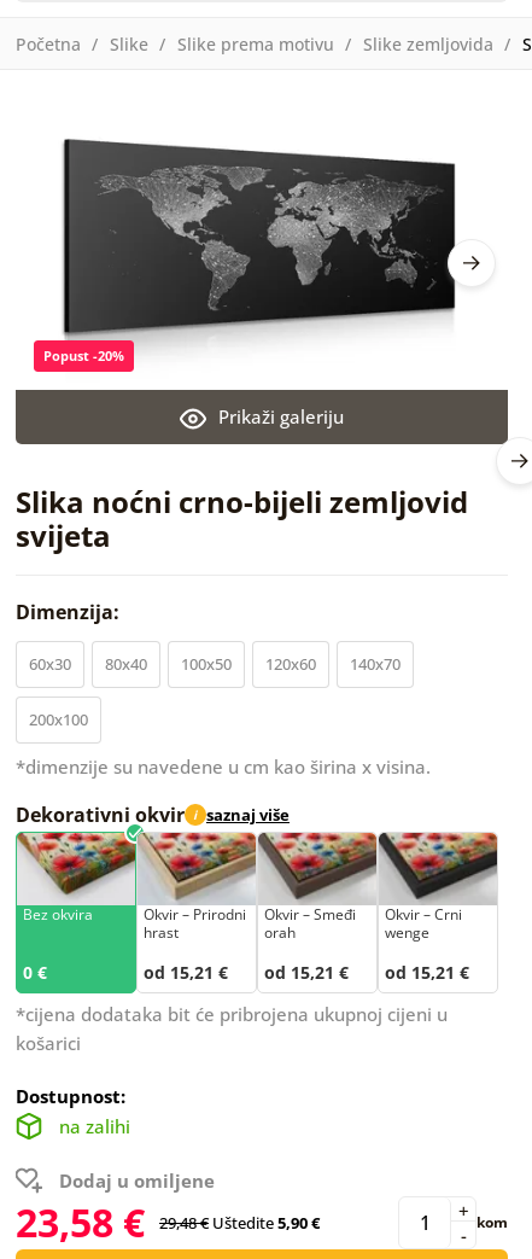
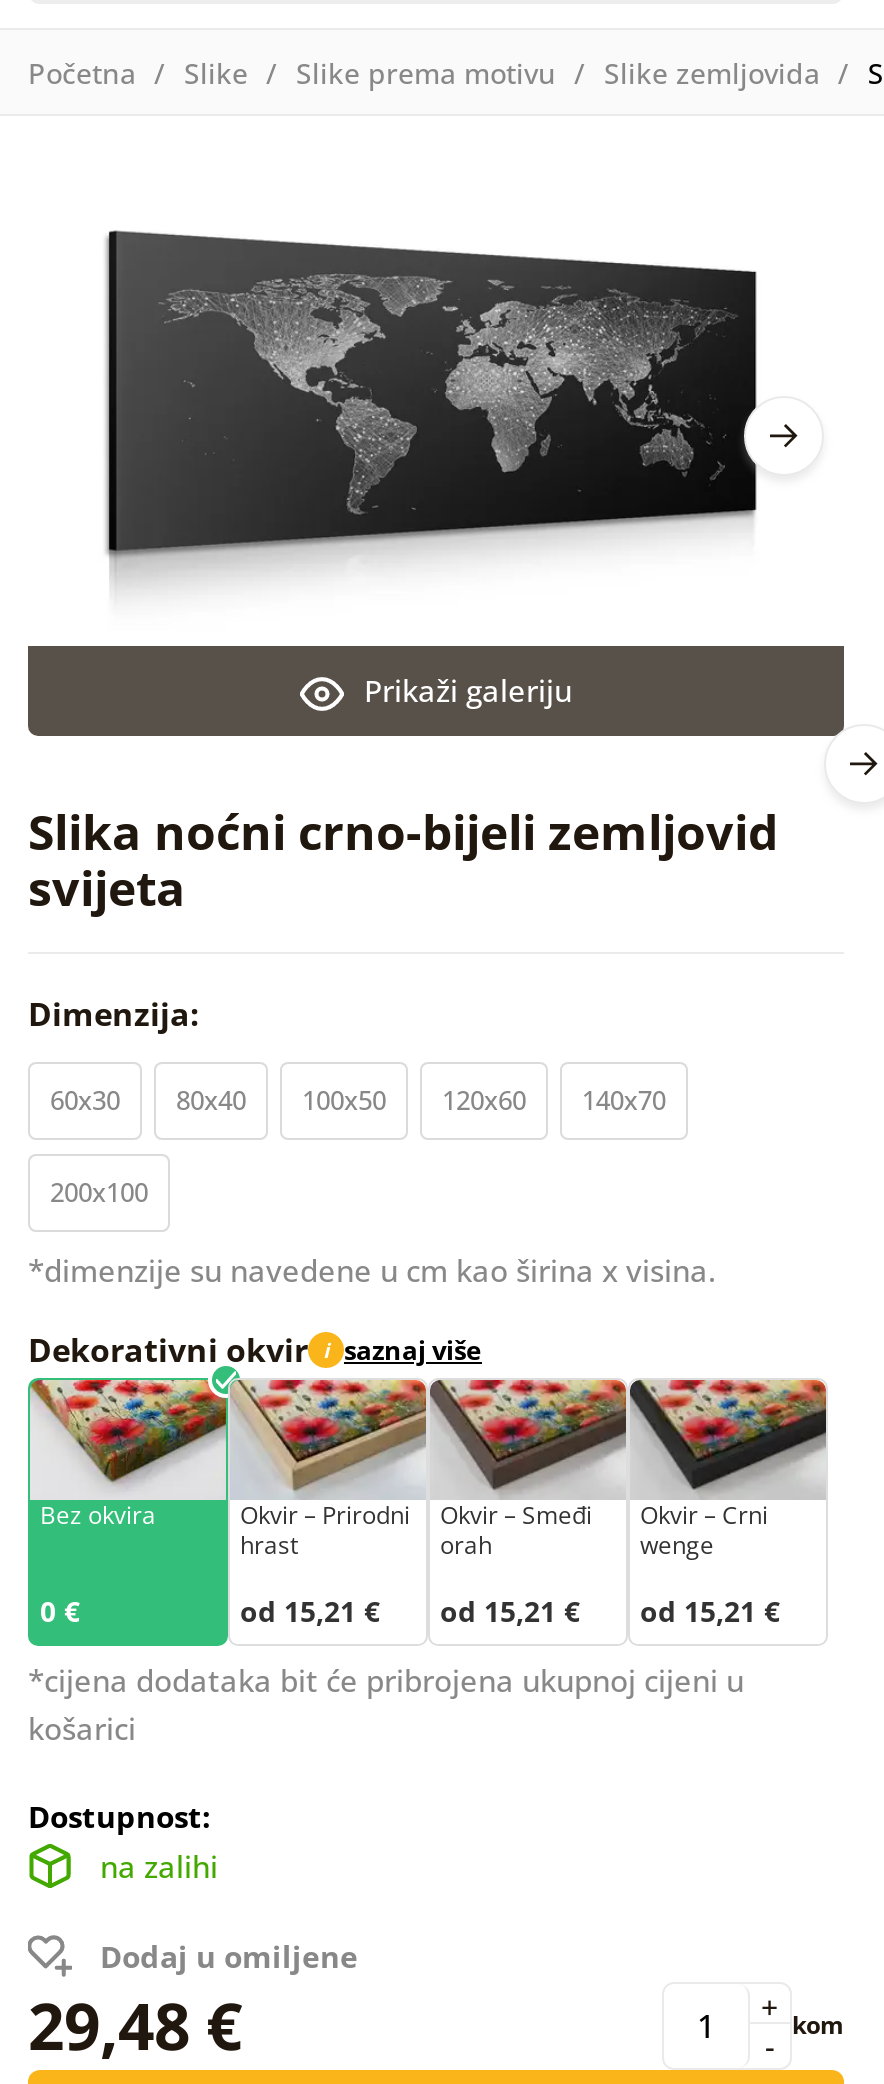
[43,346,124,364] Popust -20% -> none
[16,1196,320,1248] 23,58 € | 29,48 € Uštedite5,90 € -> [28,1982,242,2068] 29,48 €

